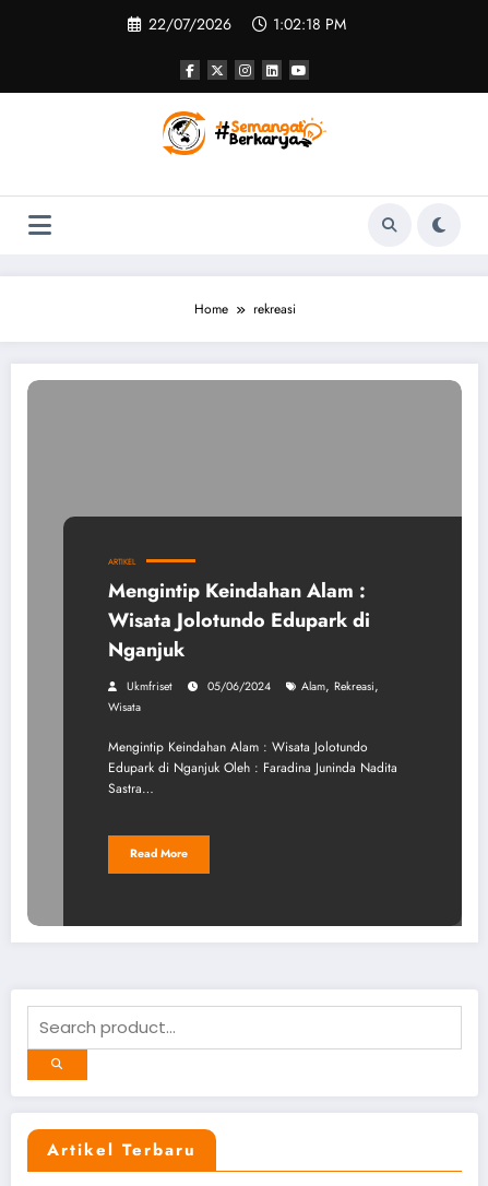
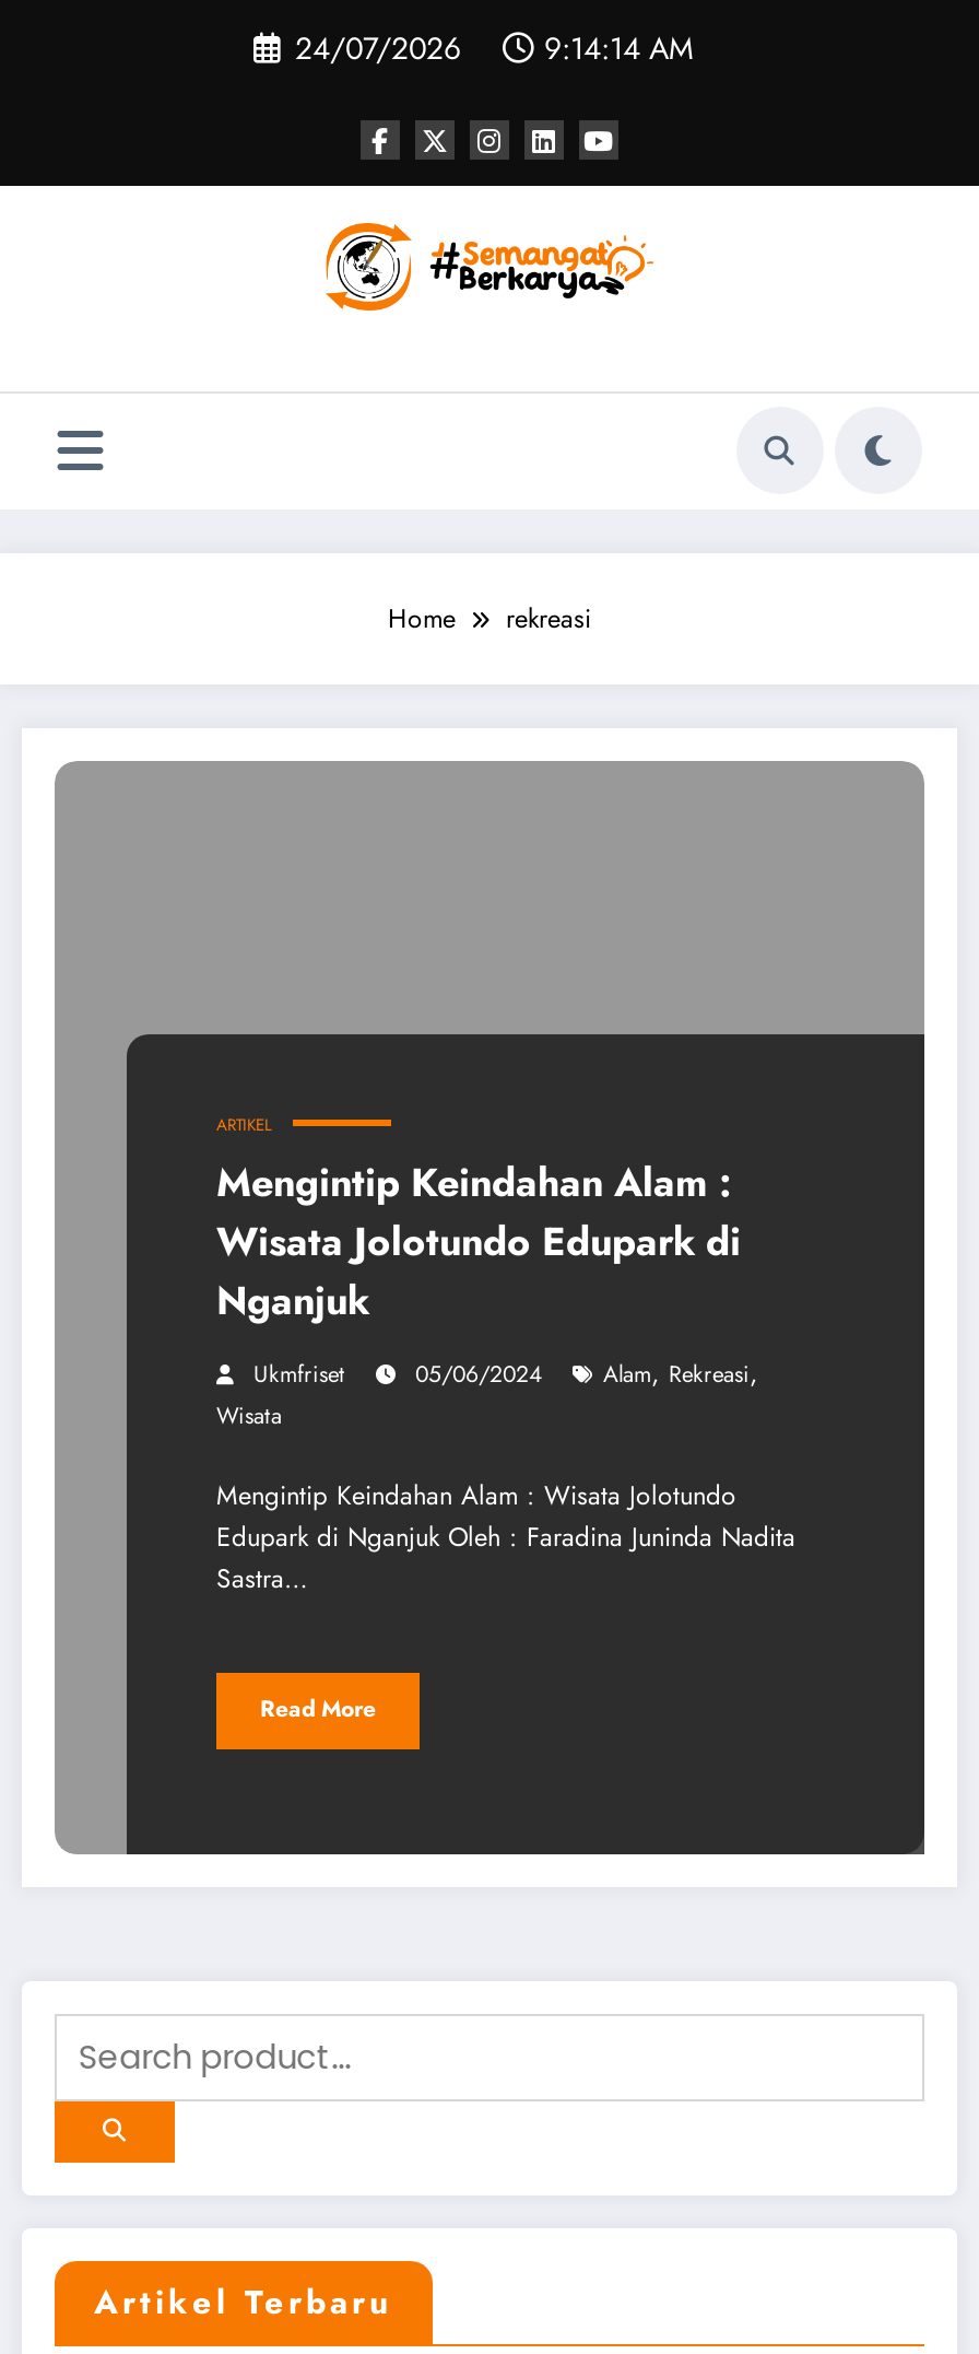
[148,13,346,35] 22/07/2026 | 1:02:18 PM -> [295,26,693,70] 24/07/2026 | 9:14:14 AM

